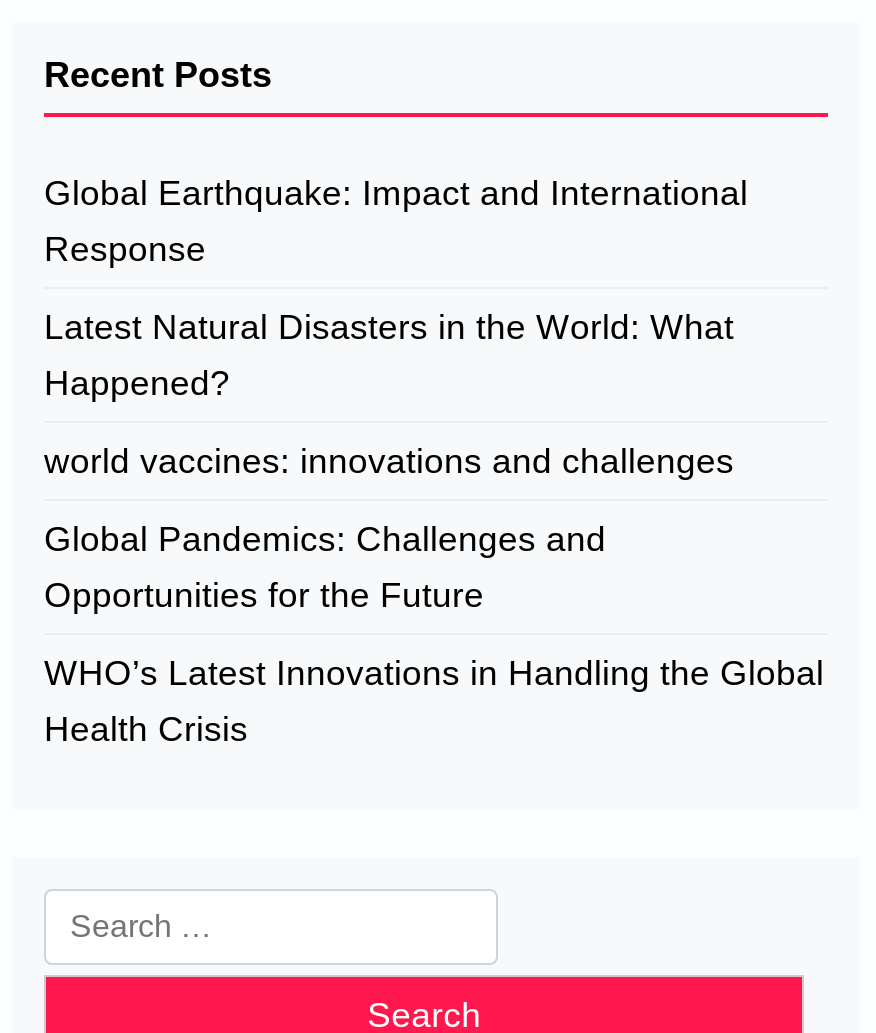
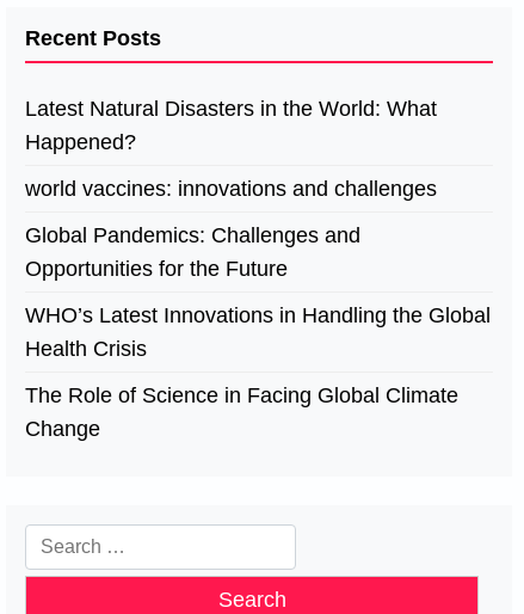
[44,173,748,269] Global Earthquake: Impact and International | Response -> none
moved [44,307,824,749] -> [25,97,491,361]: Latest Natural Disasters in the World: What | Happened? | world vaccines: innovations and challenges | Global Pandemics: Challenges and | Opportunities for the Future | WHO’s Latest Innovations in Handling the Global | Health Crisis
none -> [25,383,458,441] The Role of Science in Facing Global Climate | Change

